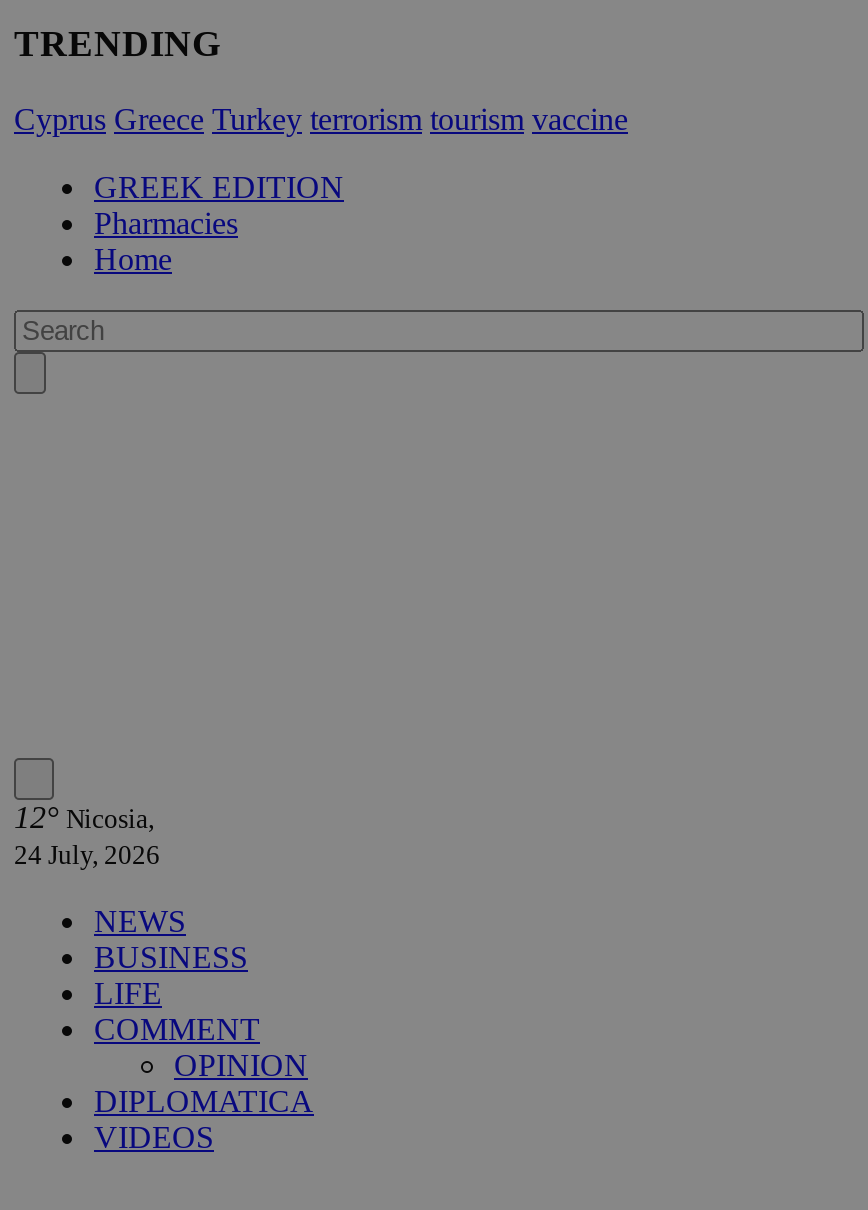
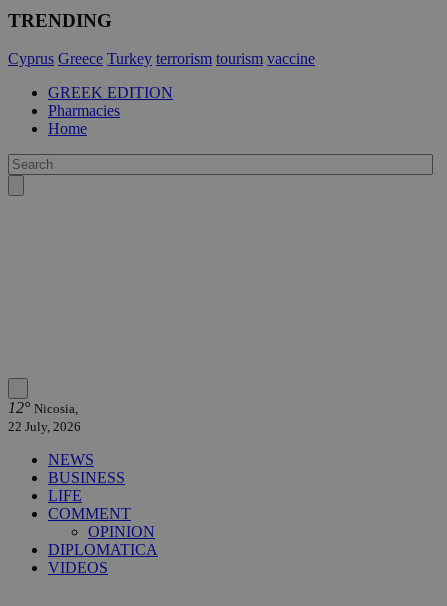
[14,841,160,871] 24 July, 2026 -> [8,419,81,434] 22 July, 2026

